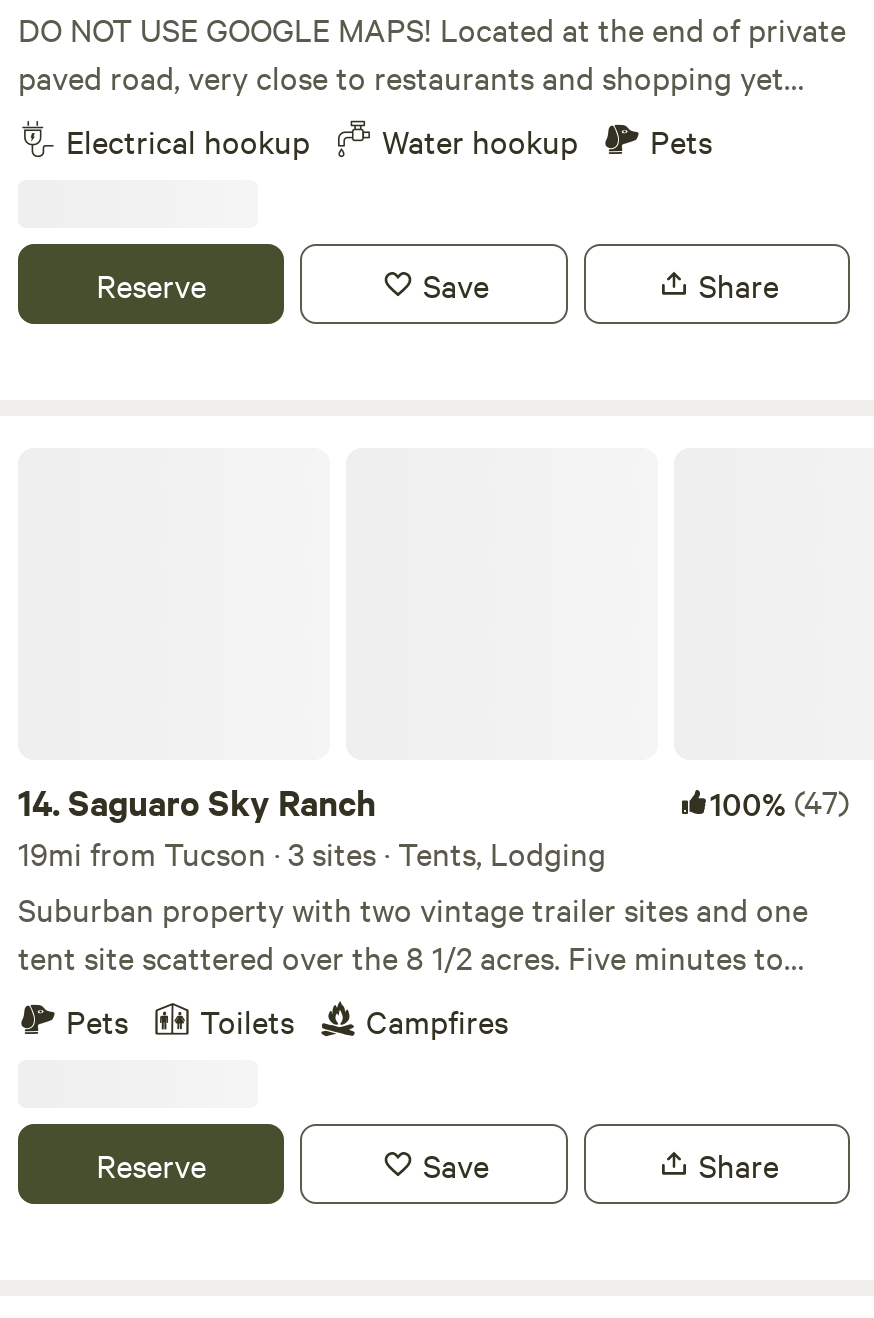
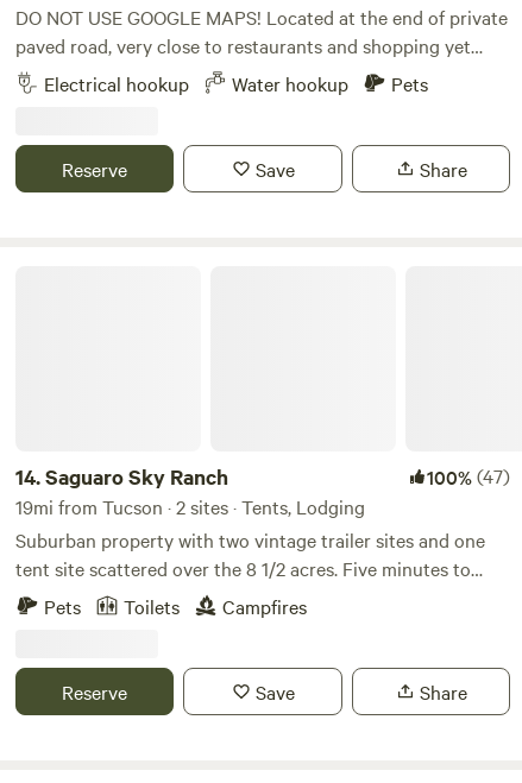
[18,830,606,874] 19mi from Tucson · 3 sites · Tents, Lodging -> [15,493,365,519] 19mi from Tucson · 2 sites · Tents, Lodging

